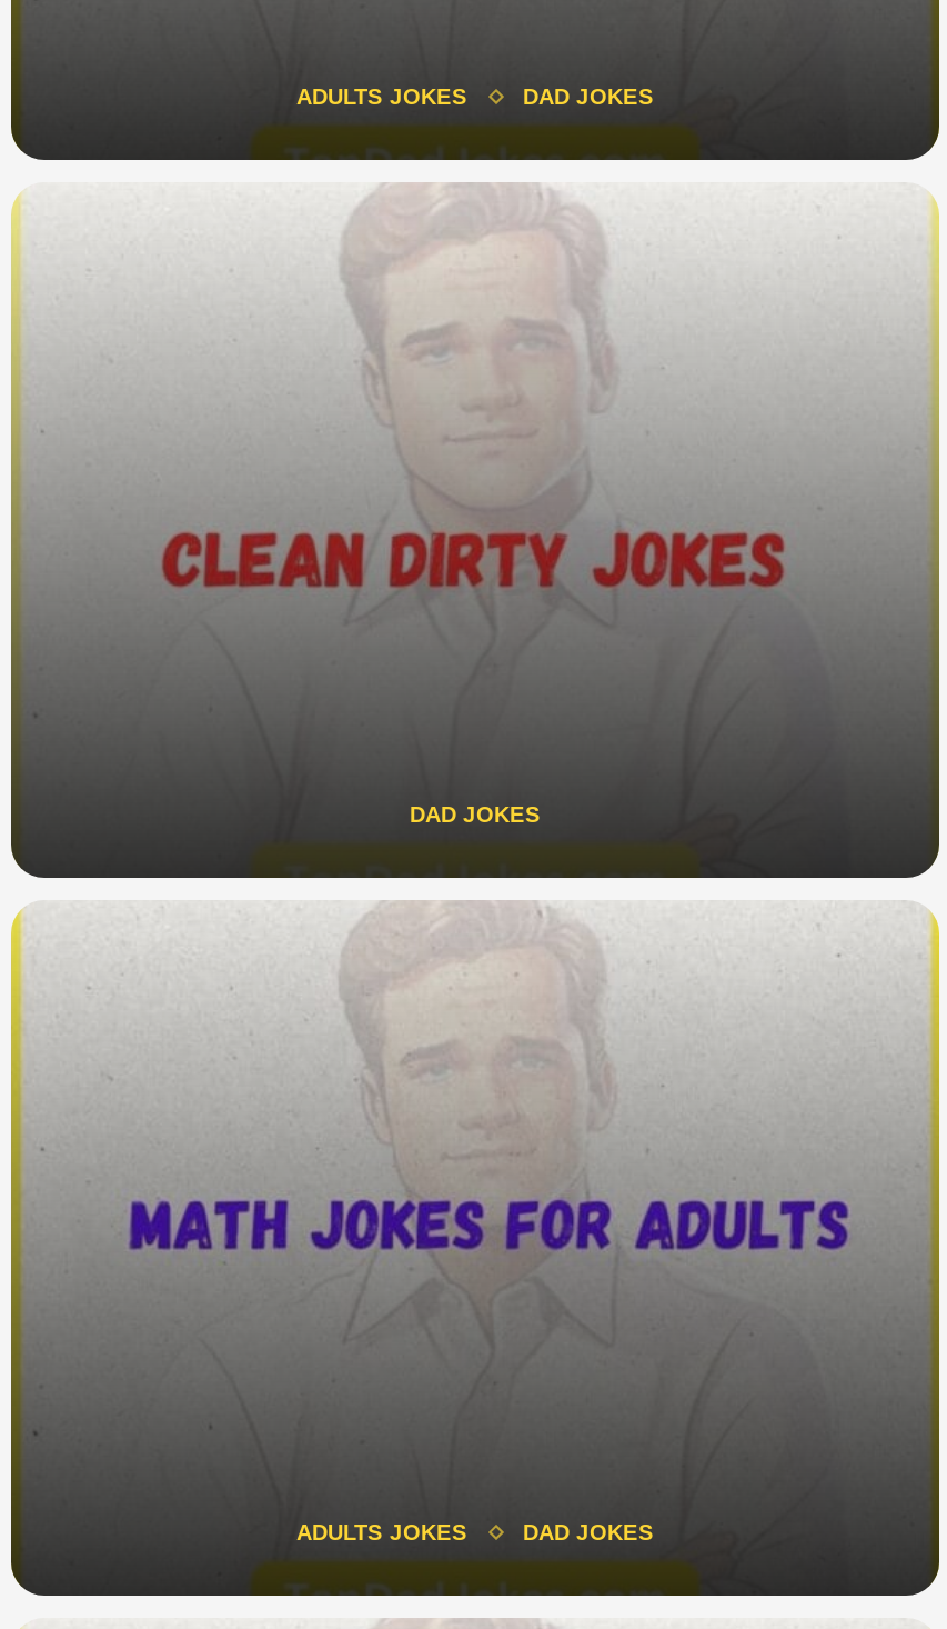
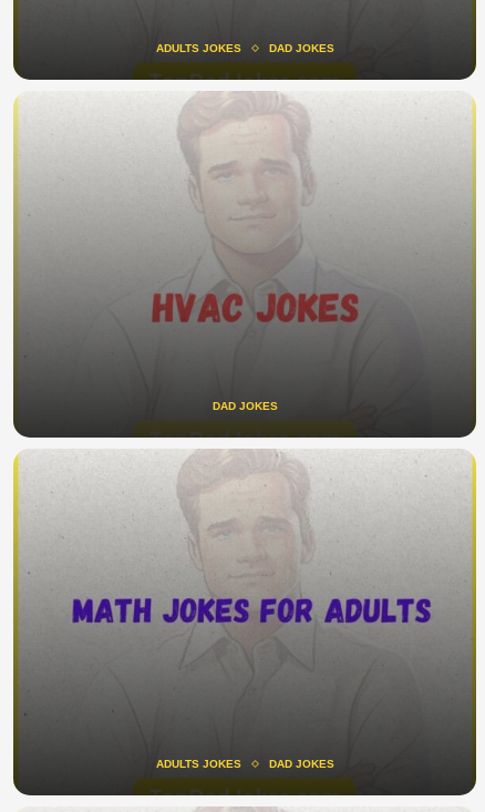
[162,531,786,644] [image] -> [90,266,399,322] [image]

